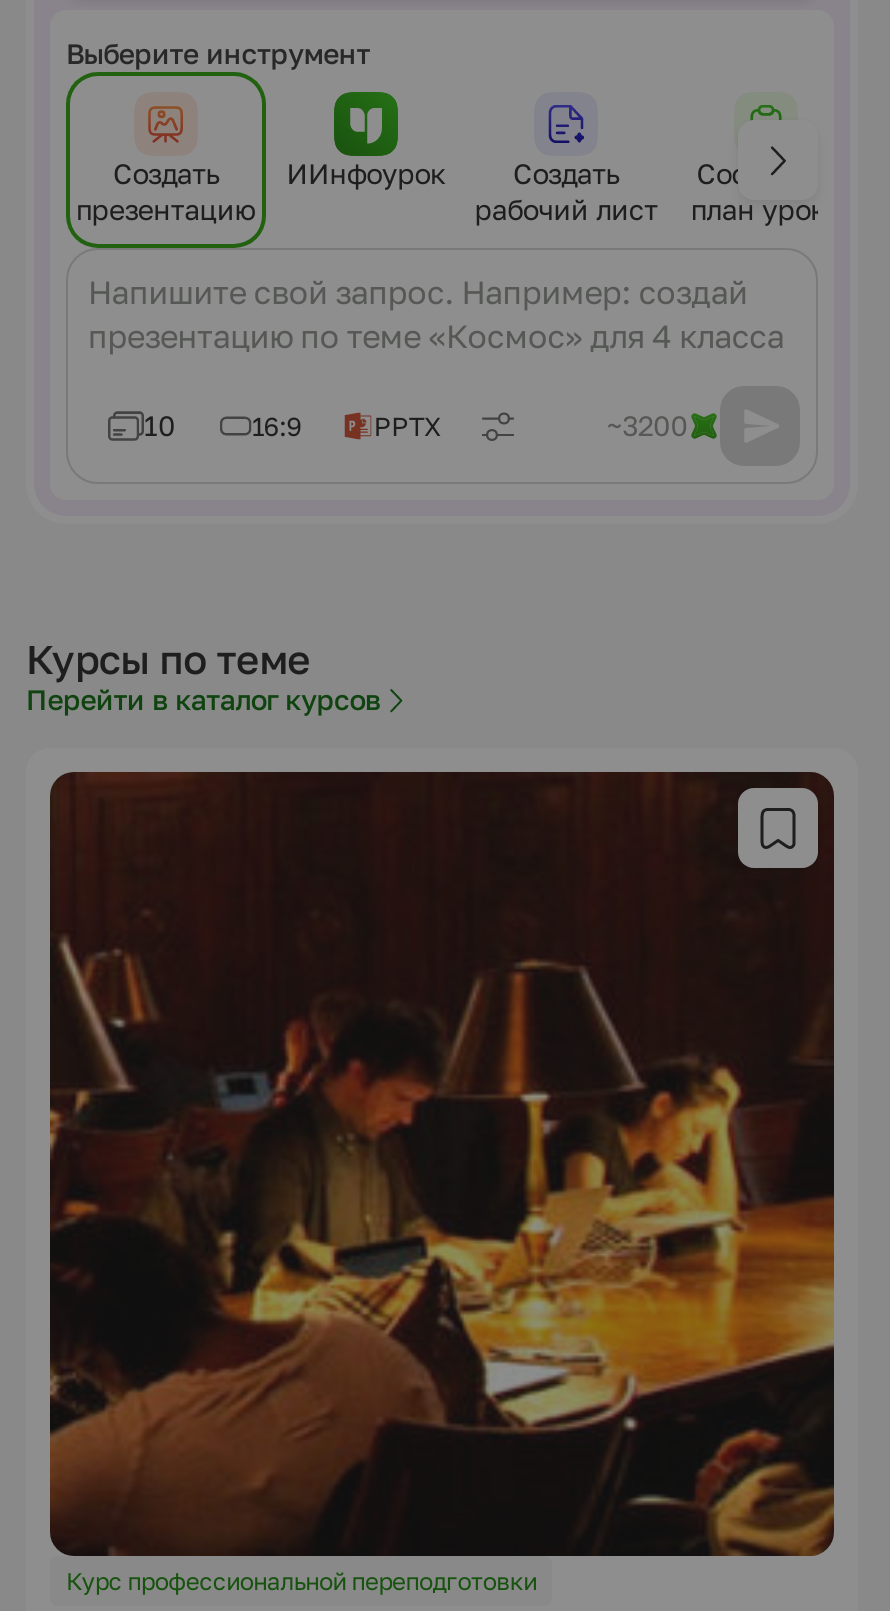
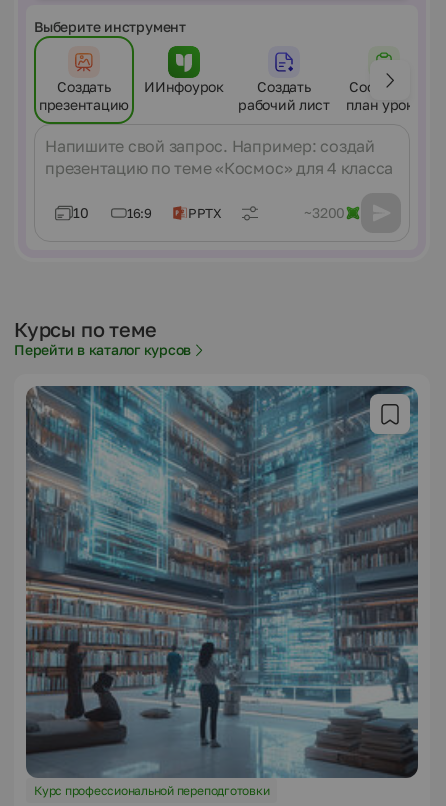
[48,770,836,1558] [image] -> [25,385,419,779] [image]

